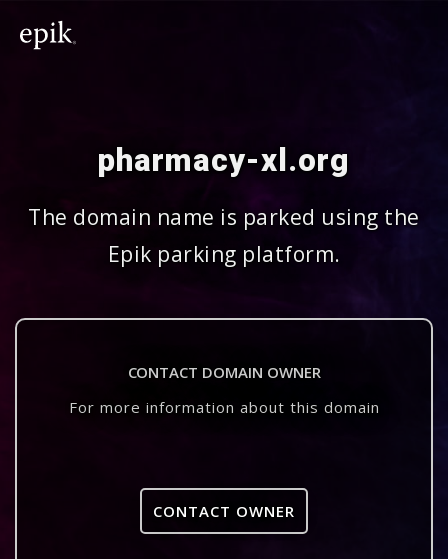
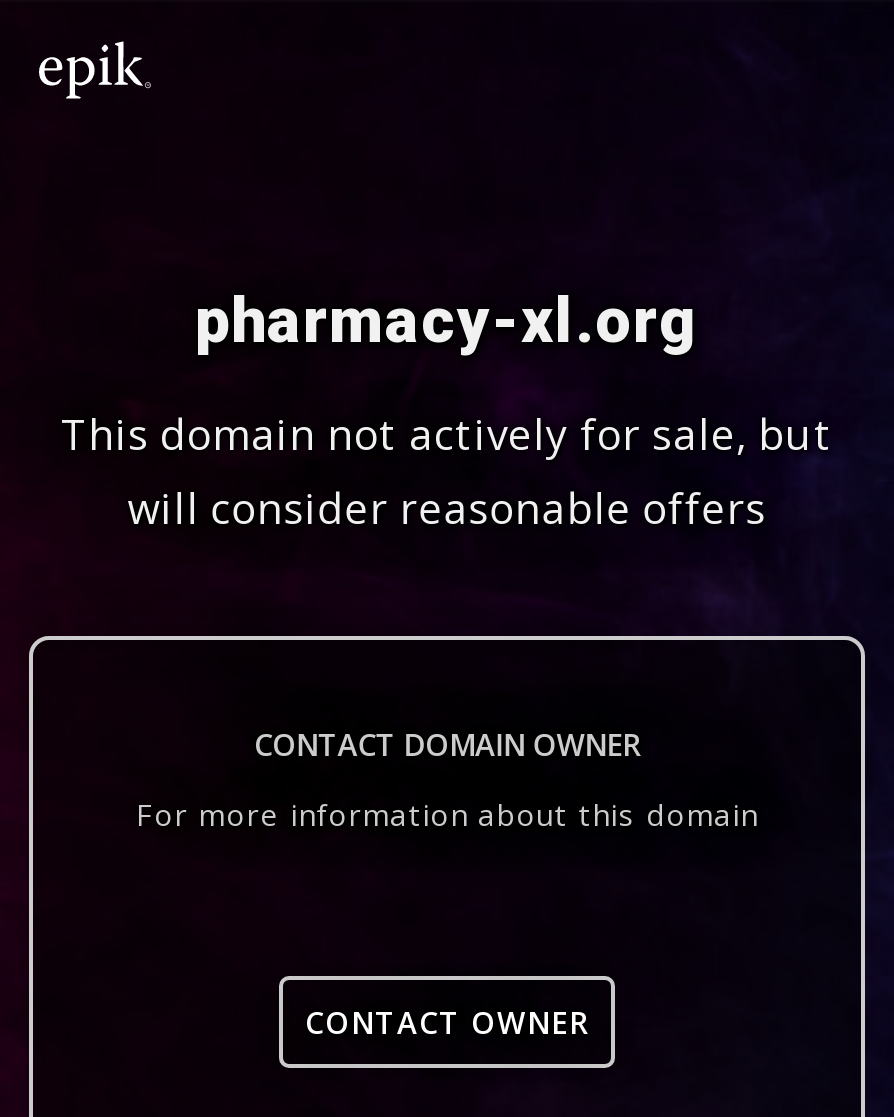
[28,203,420,268] The domain name is parked using the | Epik parking platform. -> [61,406,833,536] This domain not actively for sale, but | will consider reasonable offers

